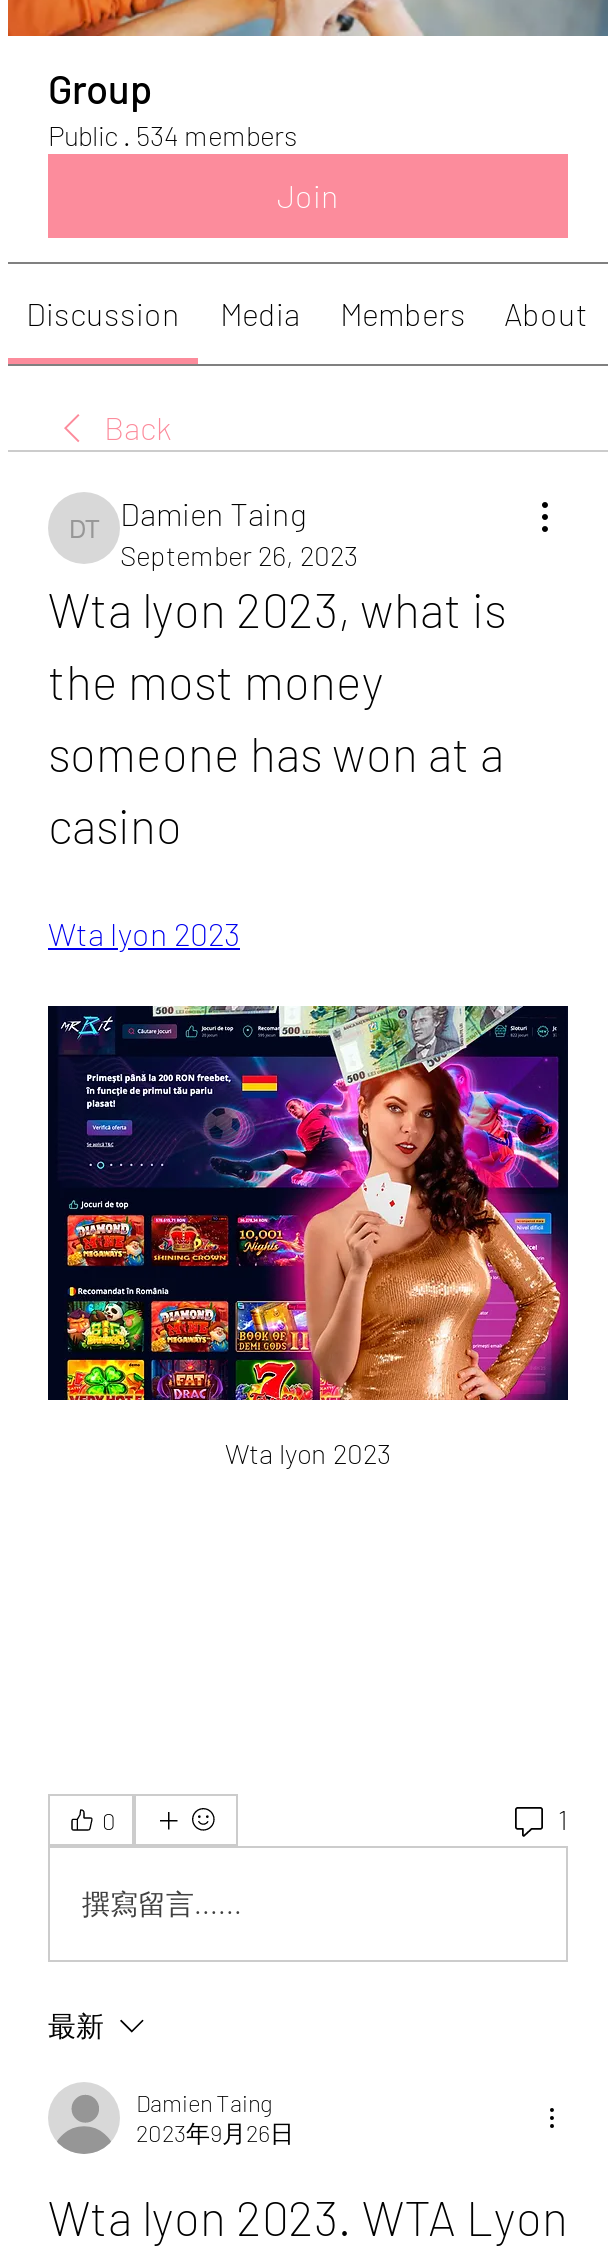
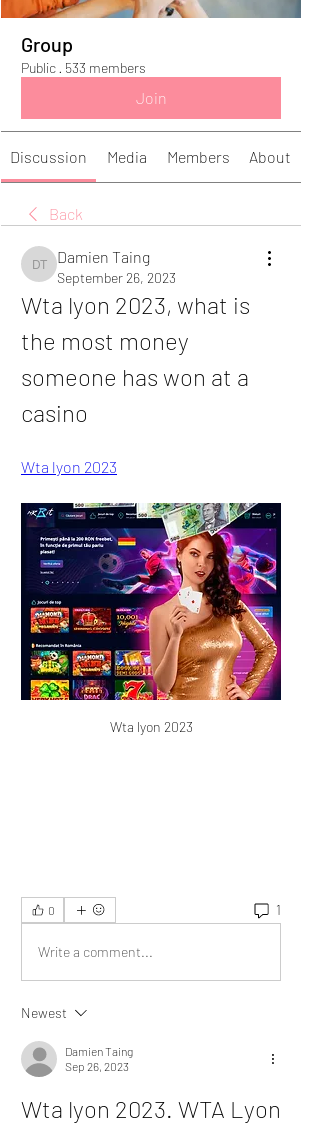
[48,119,298,153] Public 534 members -> [21,59,146,76] Public 533 members
[82,1887,242,1921] 撰寫留言...... -> [38,943,153,960] Write a comment...
[48,2008,104,2042] 最新 -> [21,1004,67,1021] Newest
[136,2118,294,2146] 2023年9月26日 -> [65,1059,129,1073] Sep 26, 2023

